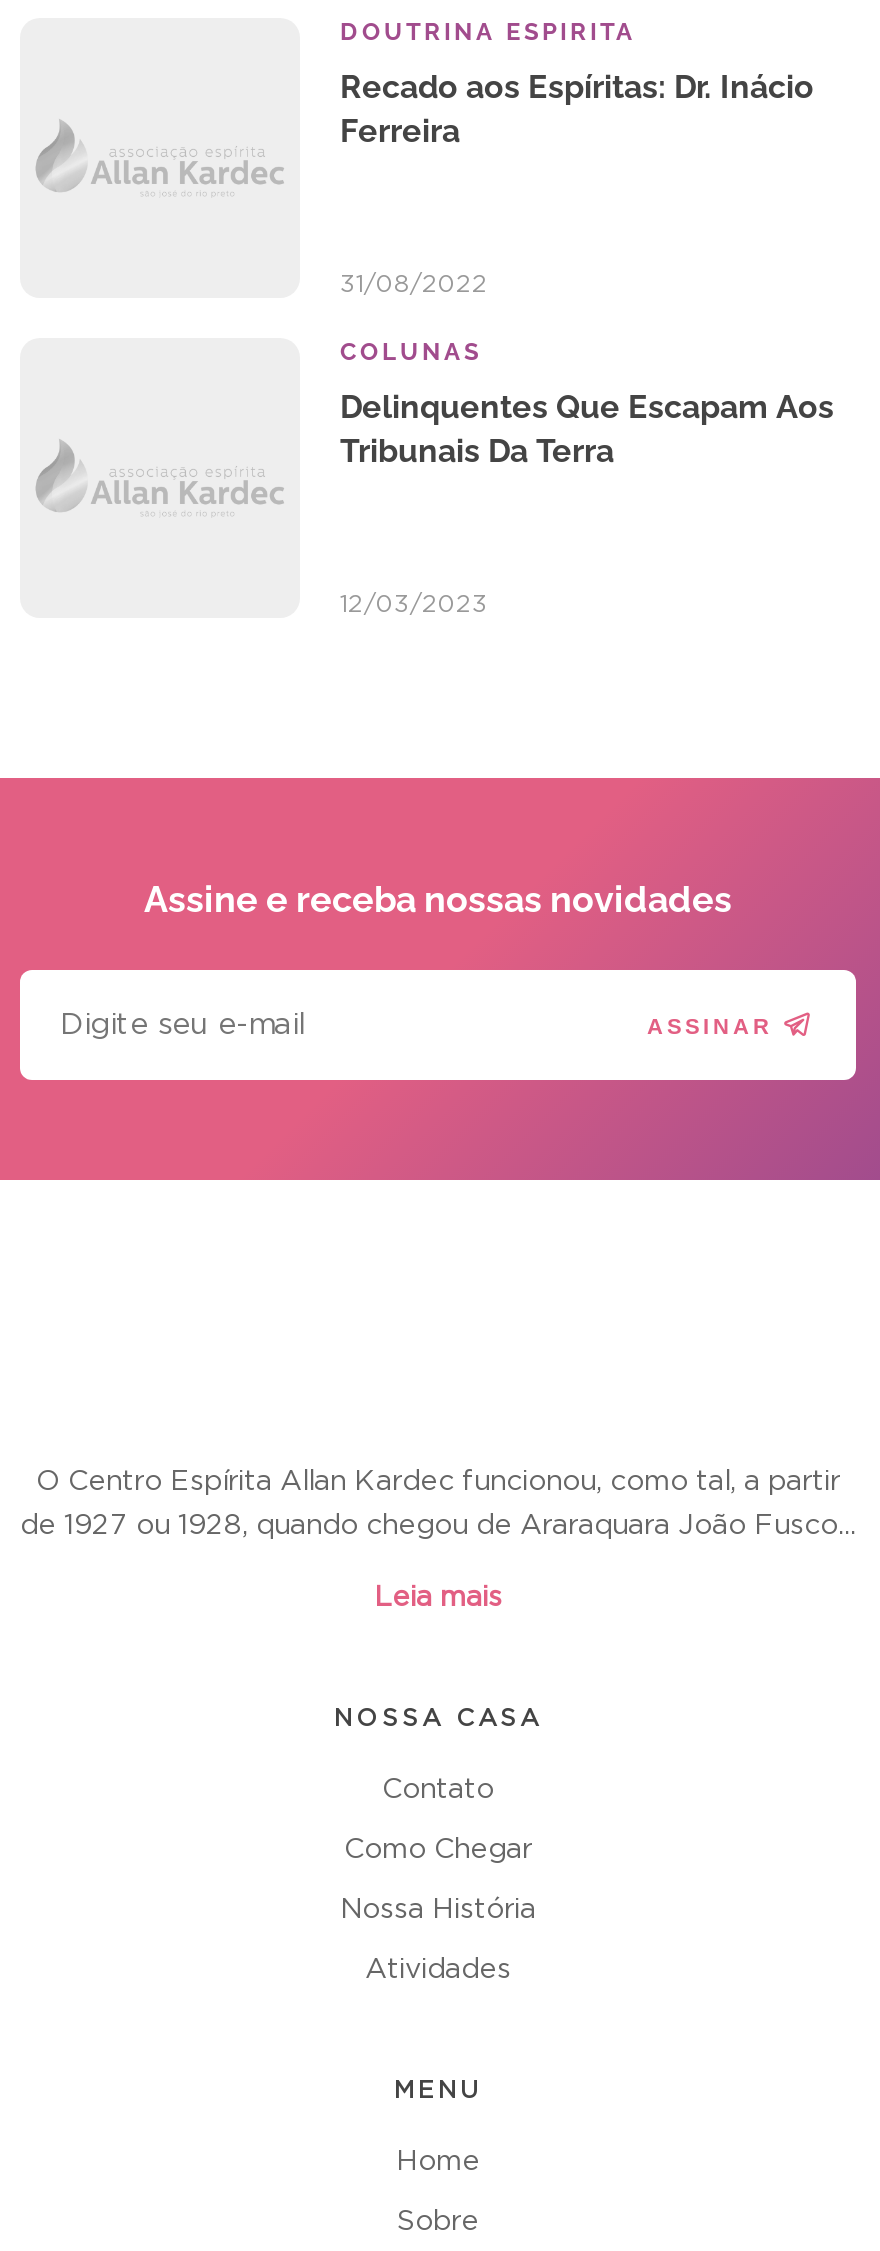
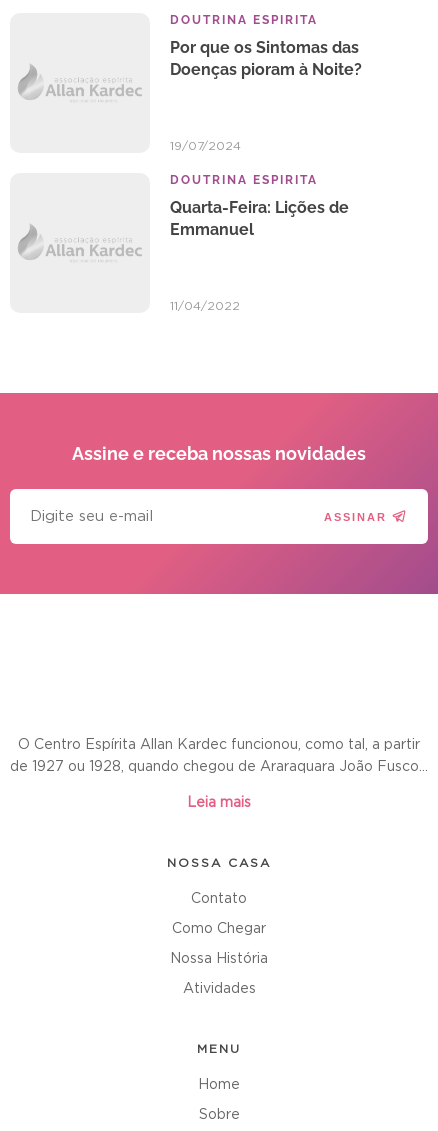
[340,68,814,150] Recado aos Espíritas: Dr. Inácio | Ferreira -> [170,38,362,79] Por que os Sintomas das | Doenças pioram à Noite?
[340,272,488,296] 31/08/2022 -> [170,140,241,152] 19/07/2024
[340,338,482,366] COLUNAS -> [170,173,318,187] DOUTRINA ESPIRITA
[340,388,834,470] Delinquentes Que Escapam Aos | Tribunais Da Terra -> [170,198,349,239] Quarta-Feira: Lições de | Emmanuel
[340,592,488,616] 12/03/2023 -> [170,300,240,312] 11/04/2022

